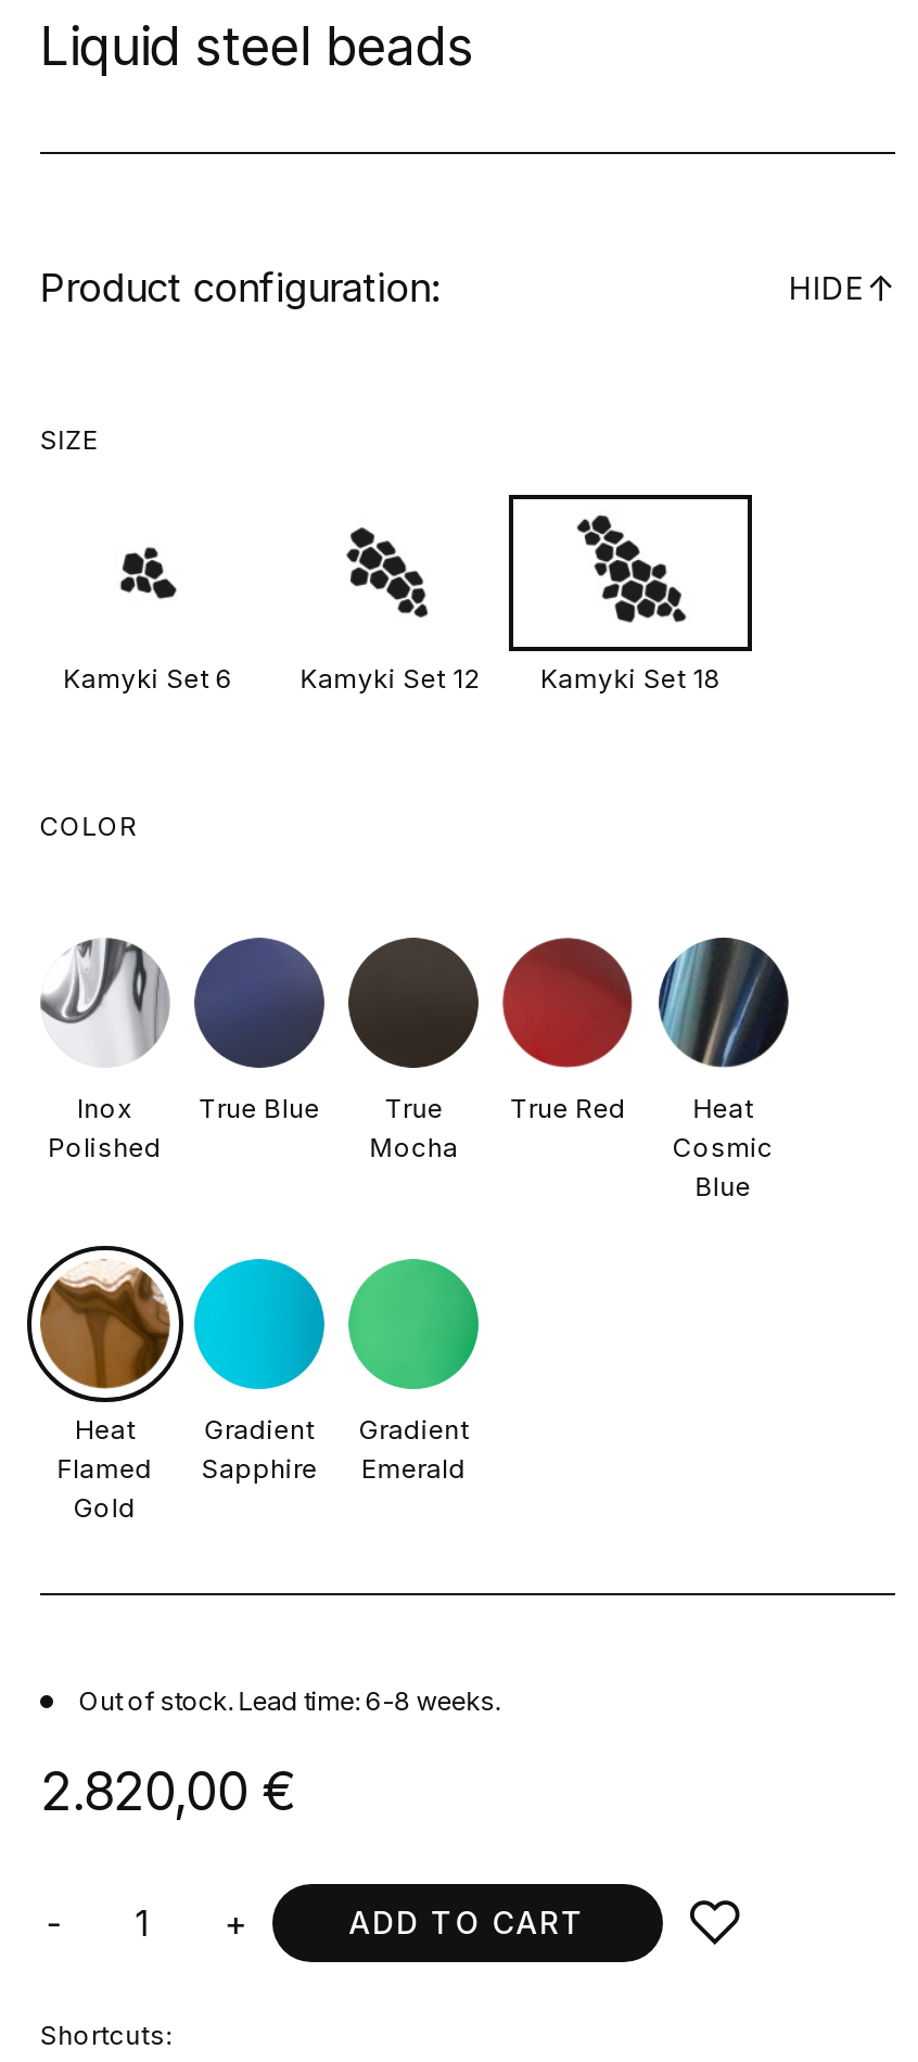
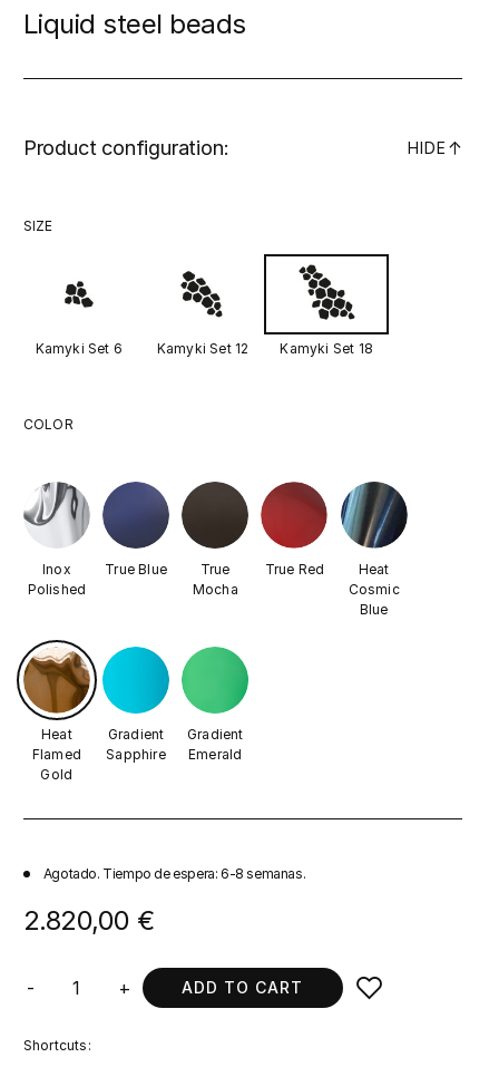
[79,1685,500,1718] Out of stock. Lead time: 6-8 weeks. -> [43,866,306,882] Agotado. Tiempo de espera: 6-8 semanas.

